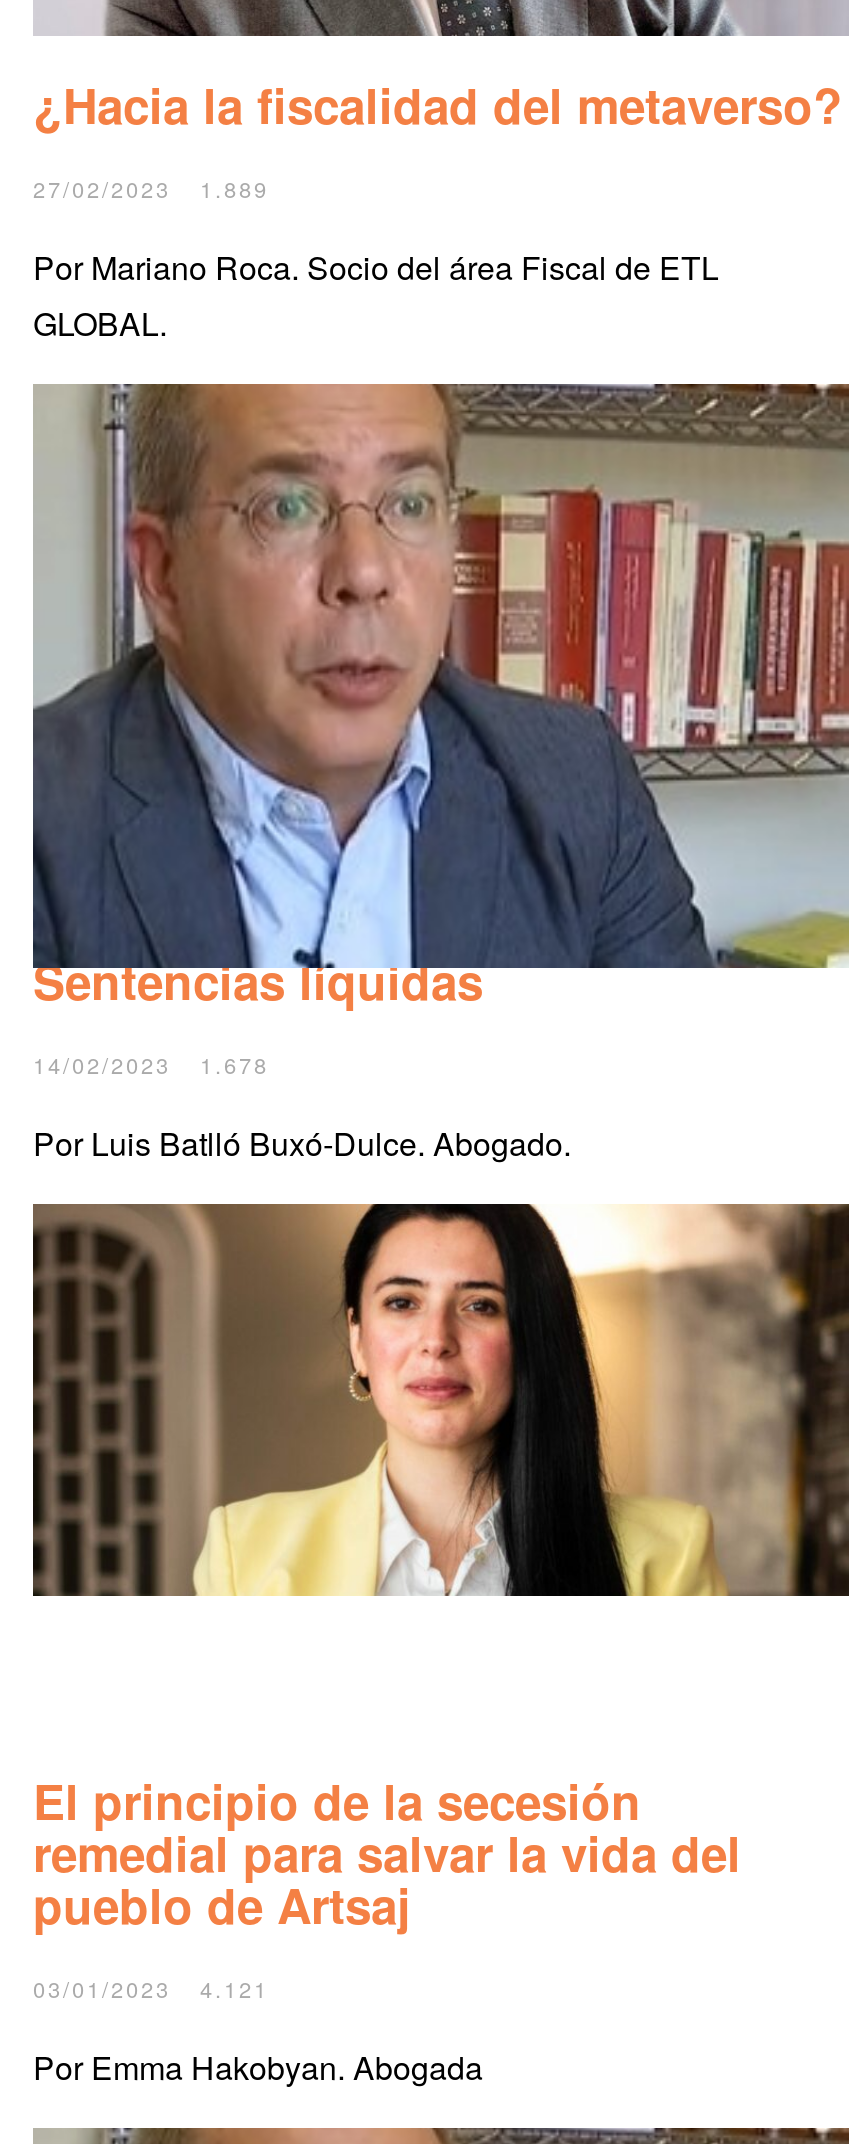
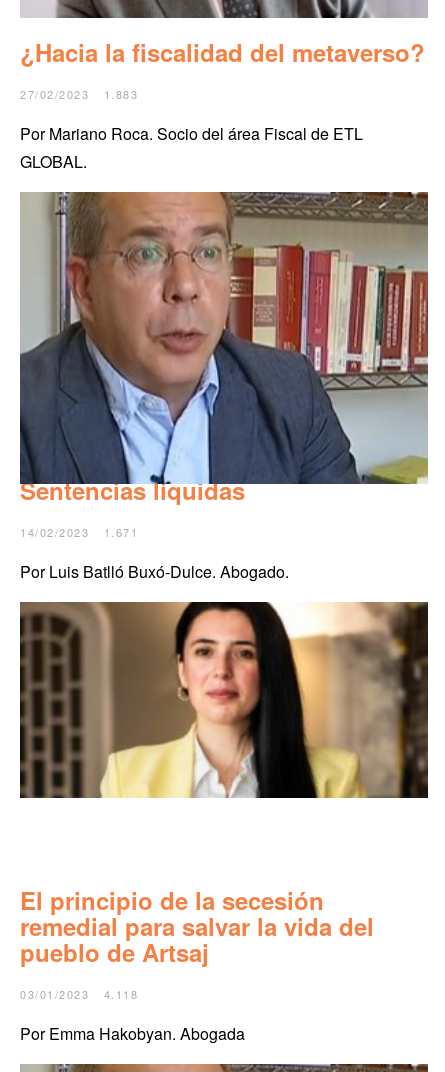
[33,172,269,204] 27/02/2023 1.889 -> [20,86,138,102] 27/02/2023 1.883
[33,1048,269,1080] 14/02/2023 1.678 -> [20,524,138,540] 14/02/2023 1.671
[33,1972,269,2004] 03/01/2023 4.121 -> [20,986,138,1002] 03/01/2023 4.118

